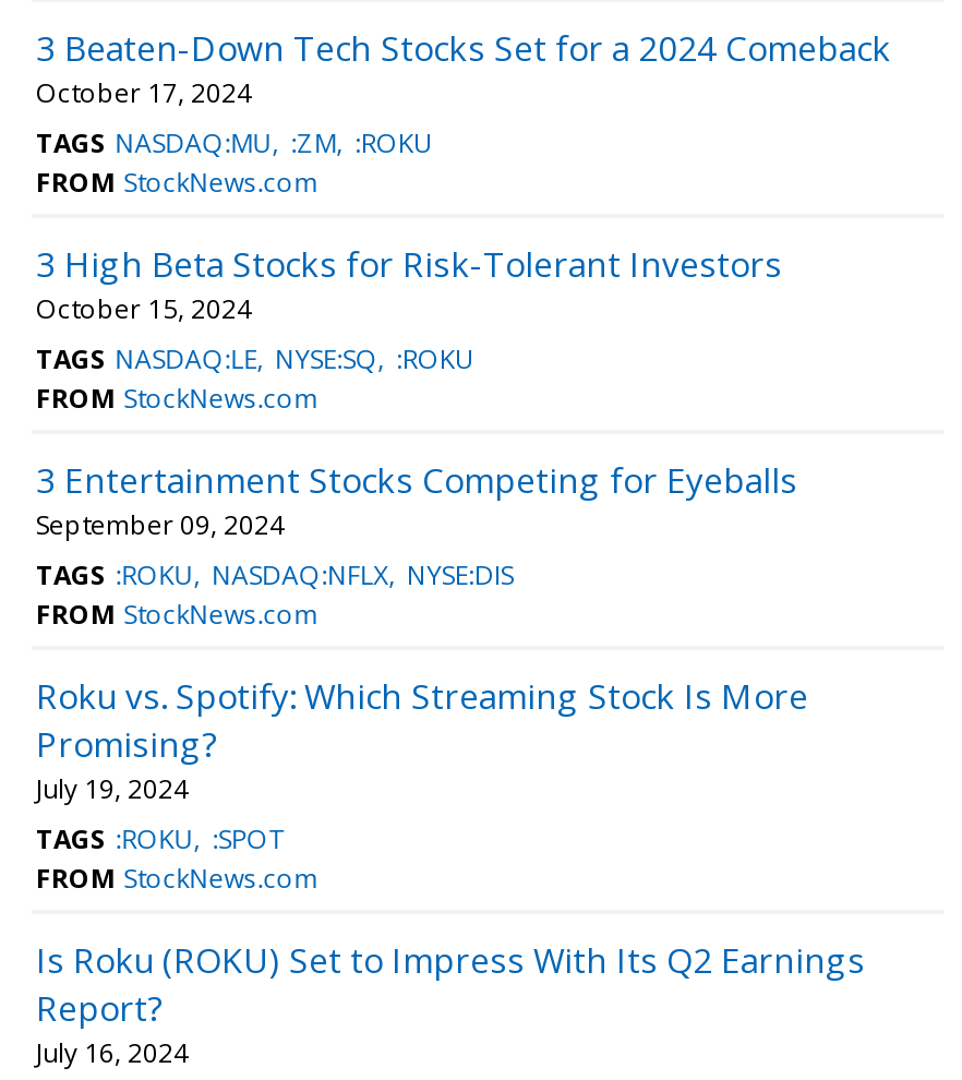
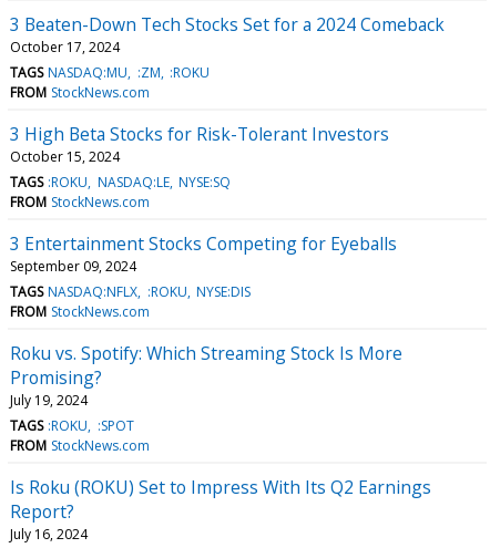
[36,340,474,377] TAGS NASDAQ:LE NYSE:SQ :ROKU -> [10,173,230,191] TAGS :ROKU NASDAQ:LE NYSE:SQ
[36,556,514,593] TAGS :ROKU NASDAQ:NFLX NYSE:DIS -> [10,282,250,301] TAGS NASDAQ:NFLX :ROKU NYSE:DIS

